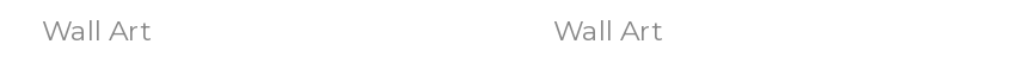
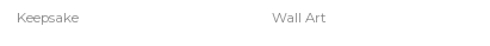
[42,15,152,48] Wall Art -> [17,10,79,26] Keepsake

